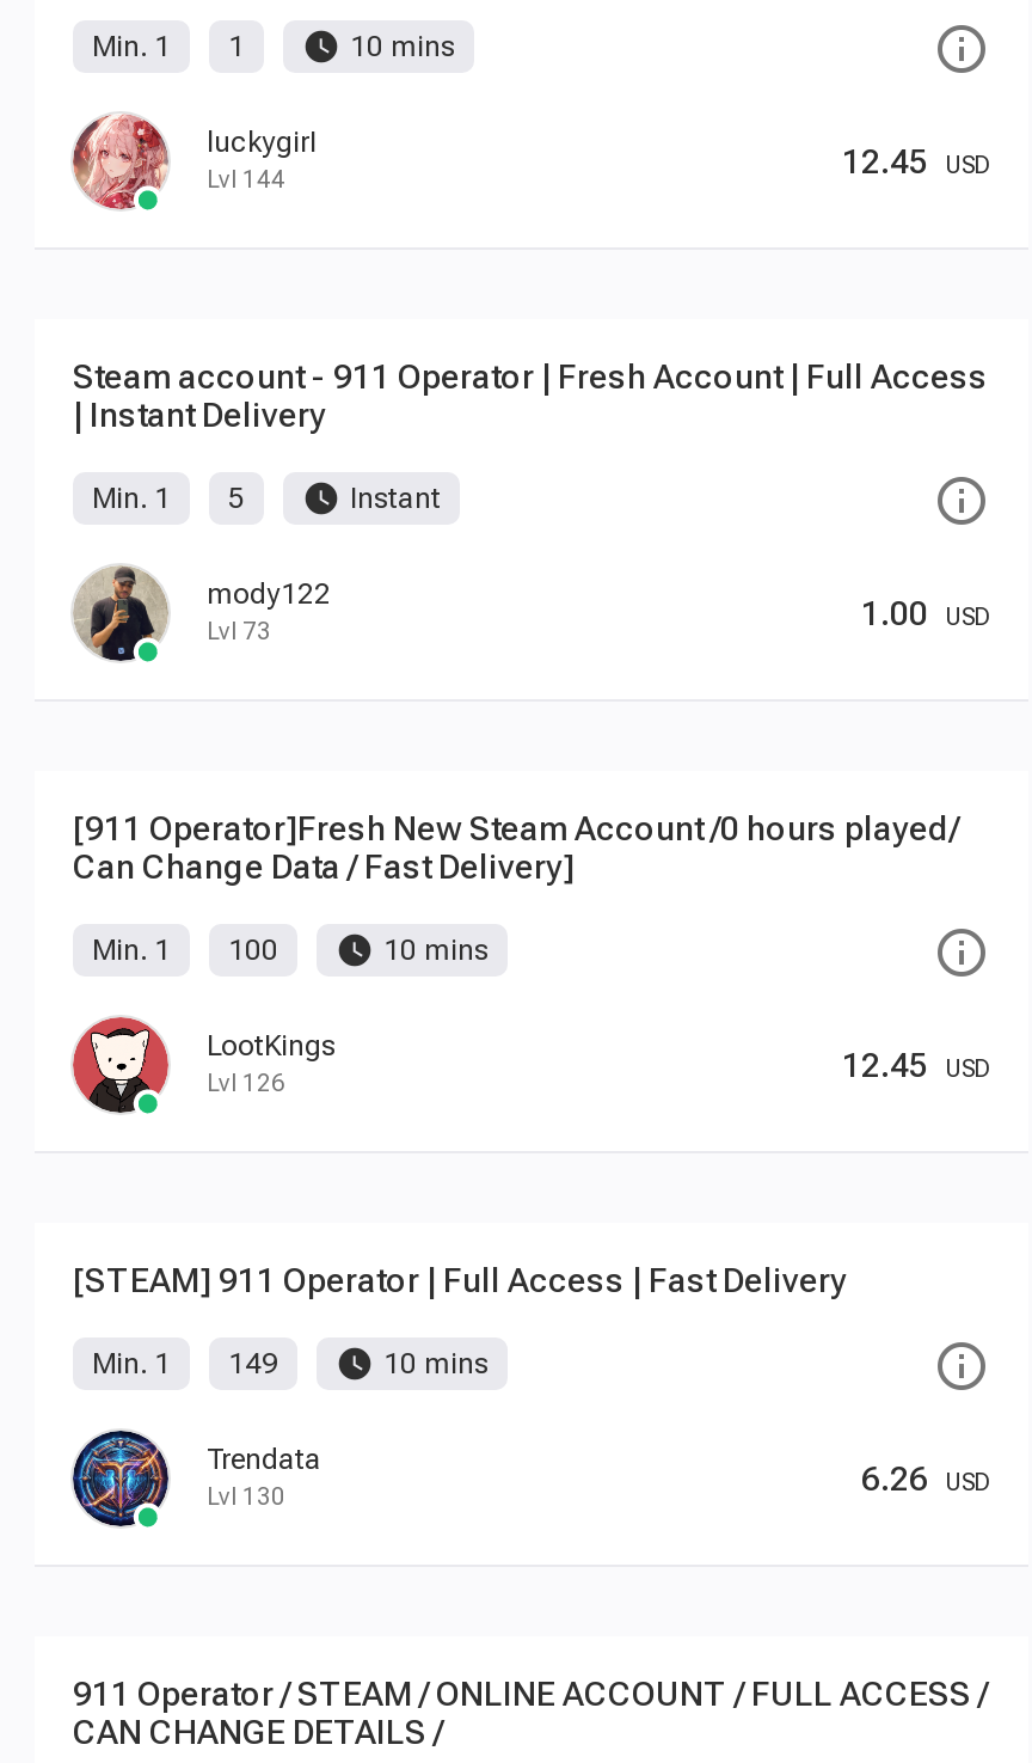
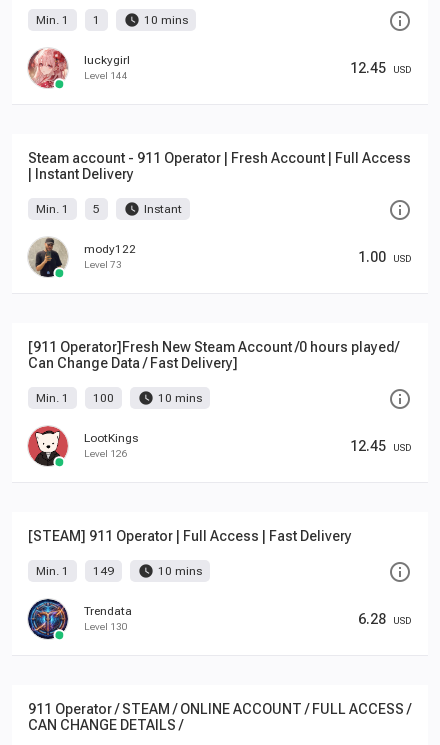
[207,166,285,192] Lvl 144 -> [84,70,128,81] Level 144
[207,618,271,644] Lvl 73 -> [84,259,122,270] Level 73
[207,1070,285,1096] Lvl 126 -> [84,448,128,459] Level 126
[207,1459,990,1510] Lvl 130 | 6.26 USD -> [84,611,412,632] Level 130 | 6.28 USD

